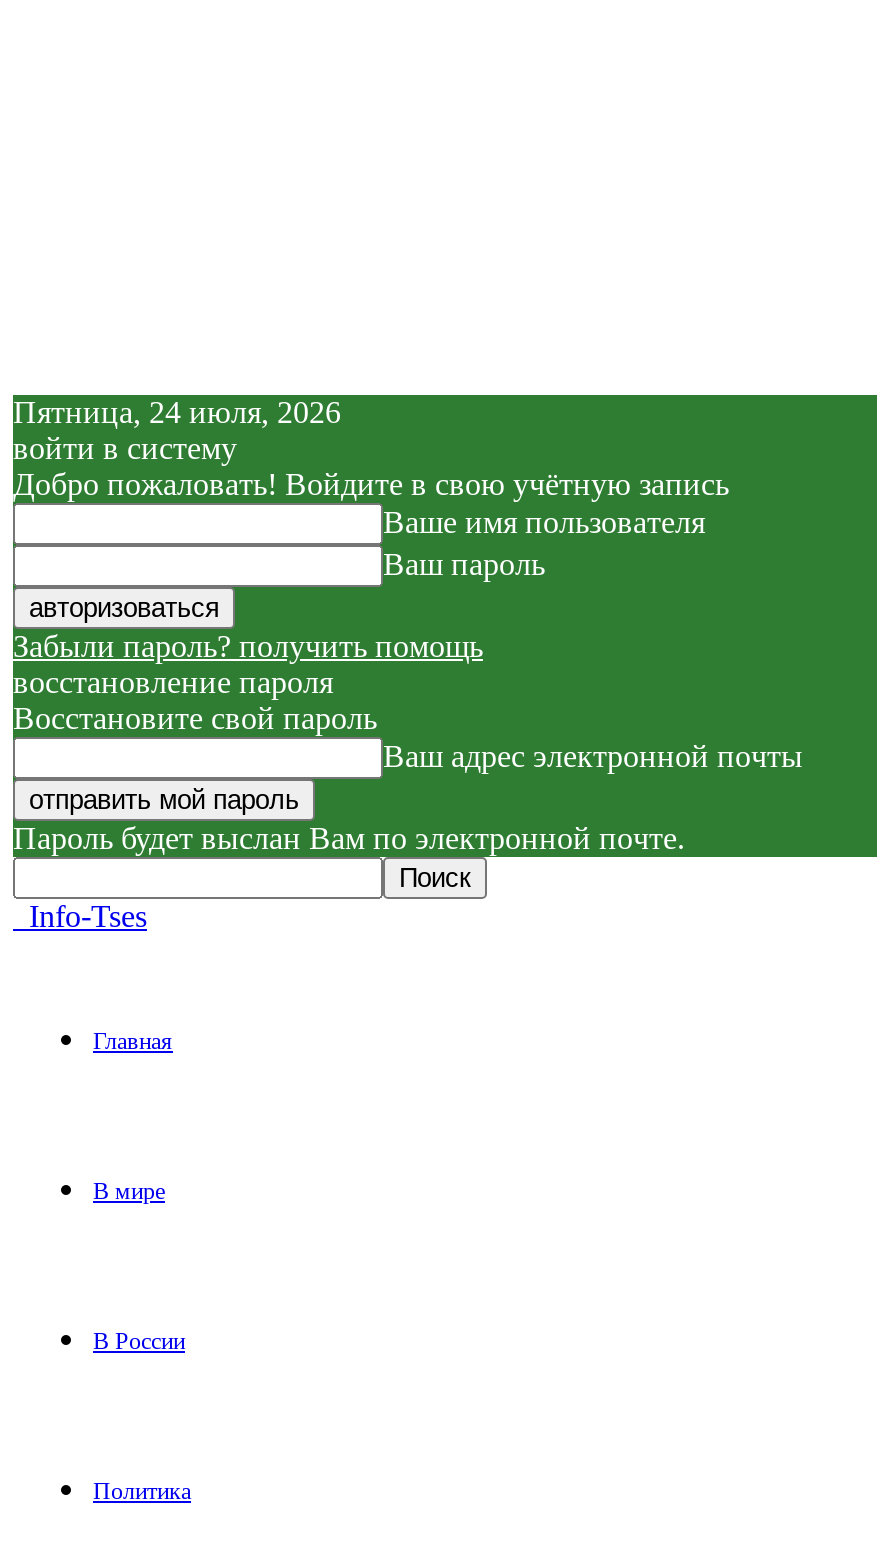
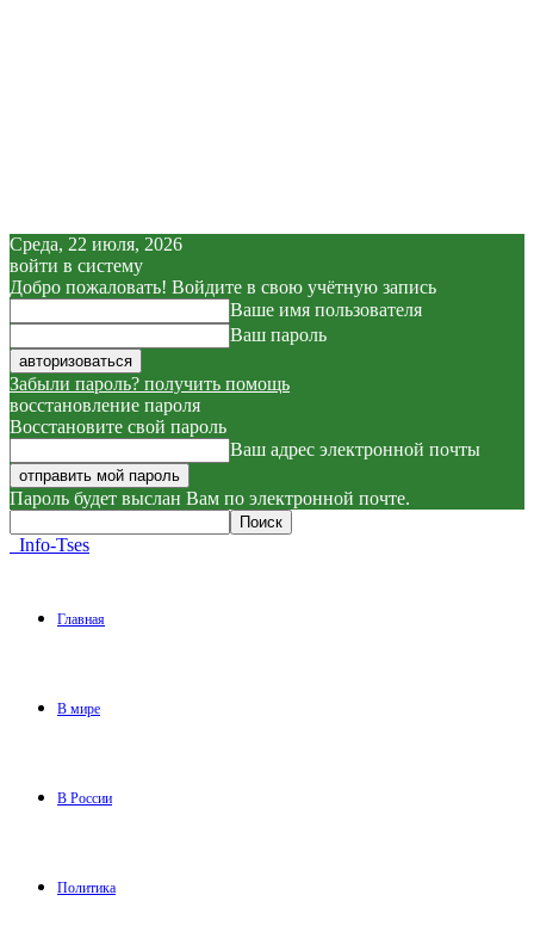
[13,395,341,429] Пятница, 24 июля, 2026 -> [10,234,182,254] Среда, 22 июля, 2026

